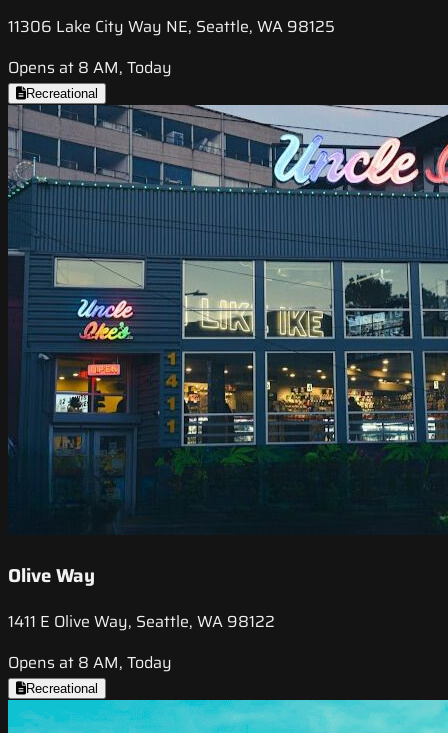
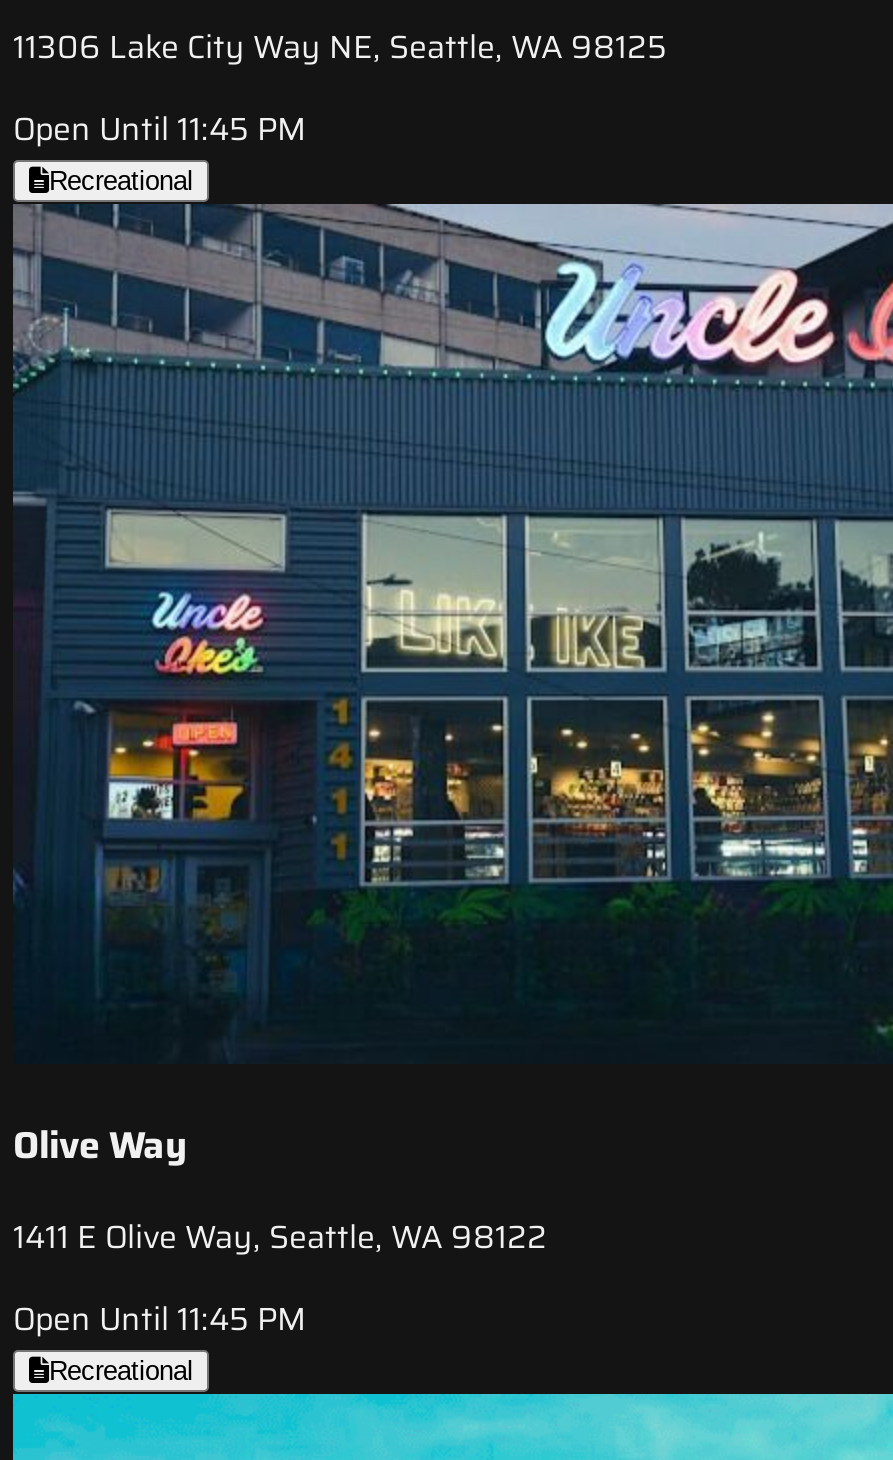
[8,55,172,80] Opens at 8 AM, Today -> [13,105,307,155] Open Until 11:45 PM
[8,650,172,675] Opens at 8 AM, Today -> [13,1294,307,1344] Open Until 11:45 PM

